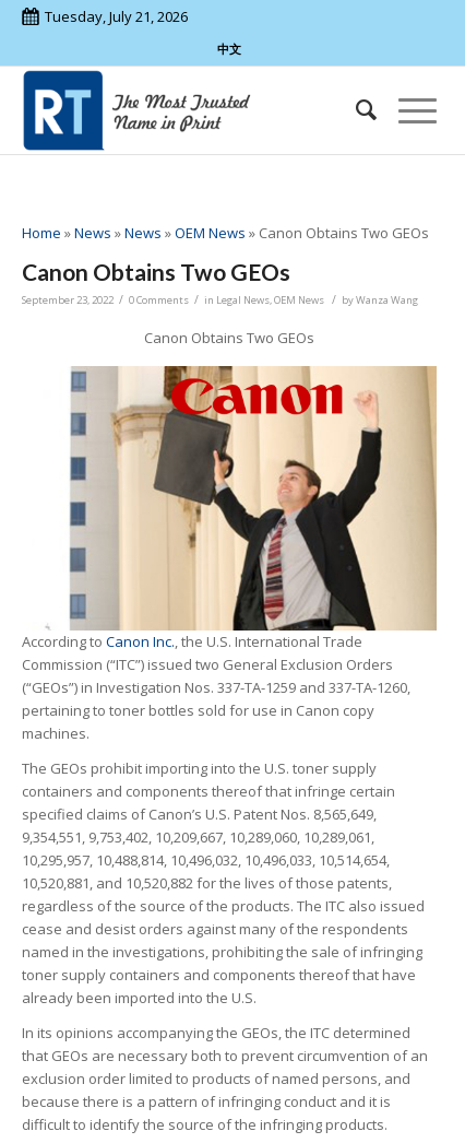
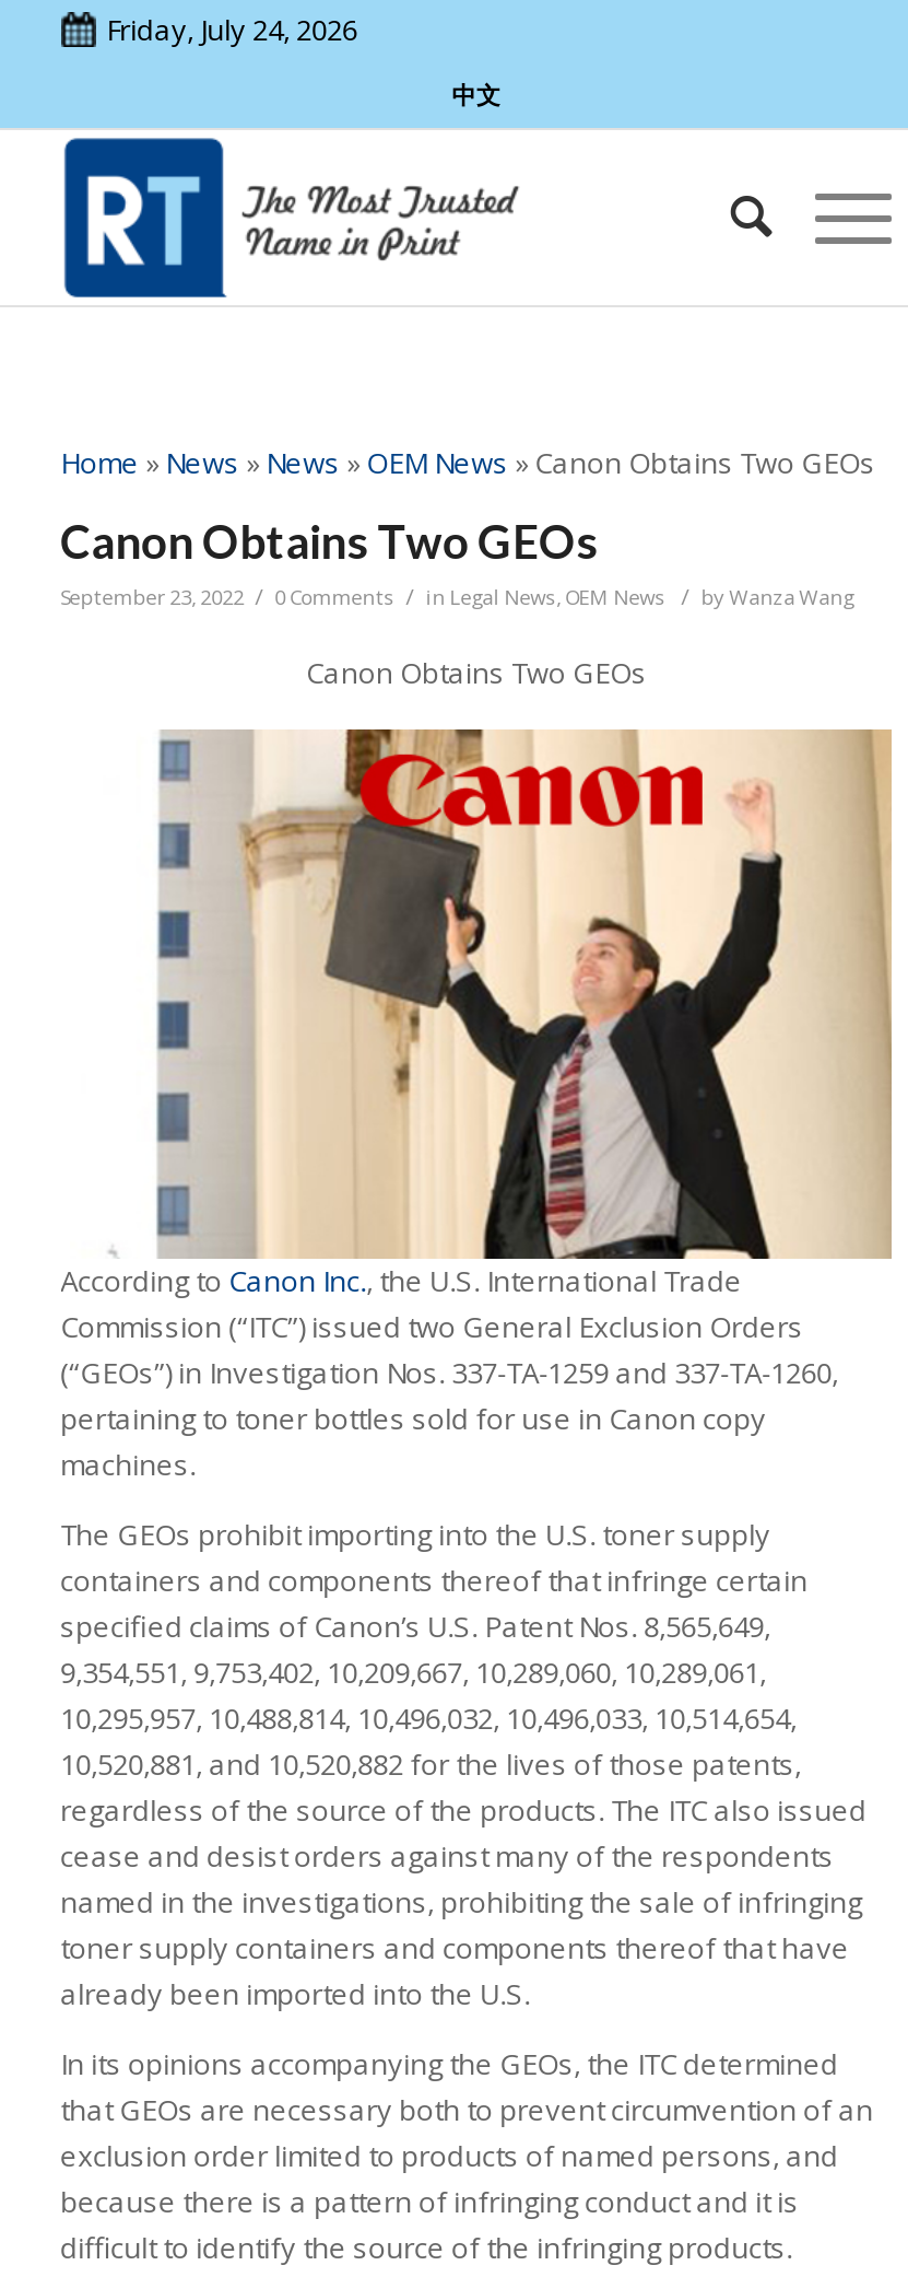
[44,7,187,26] Tuesday, July 21, 2026 -> [106,10,358,49] Friday, July 24, 2026

